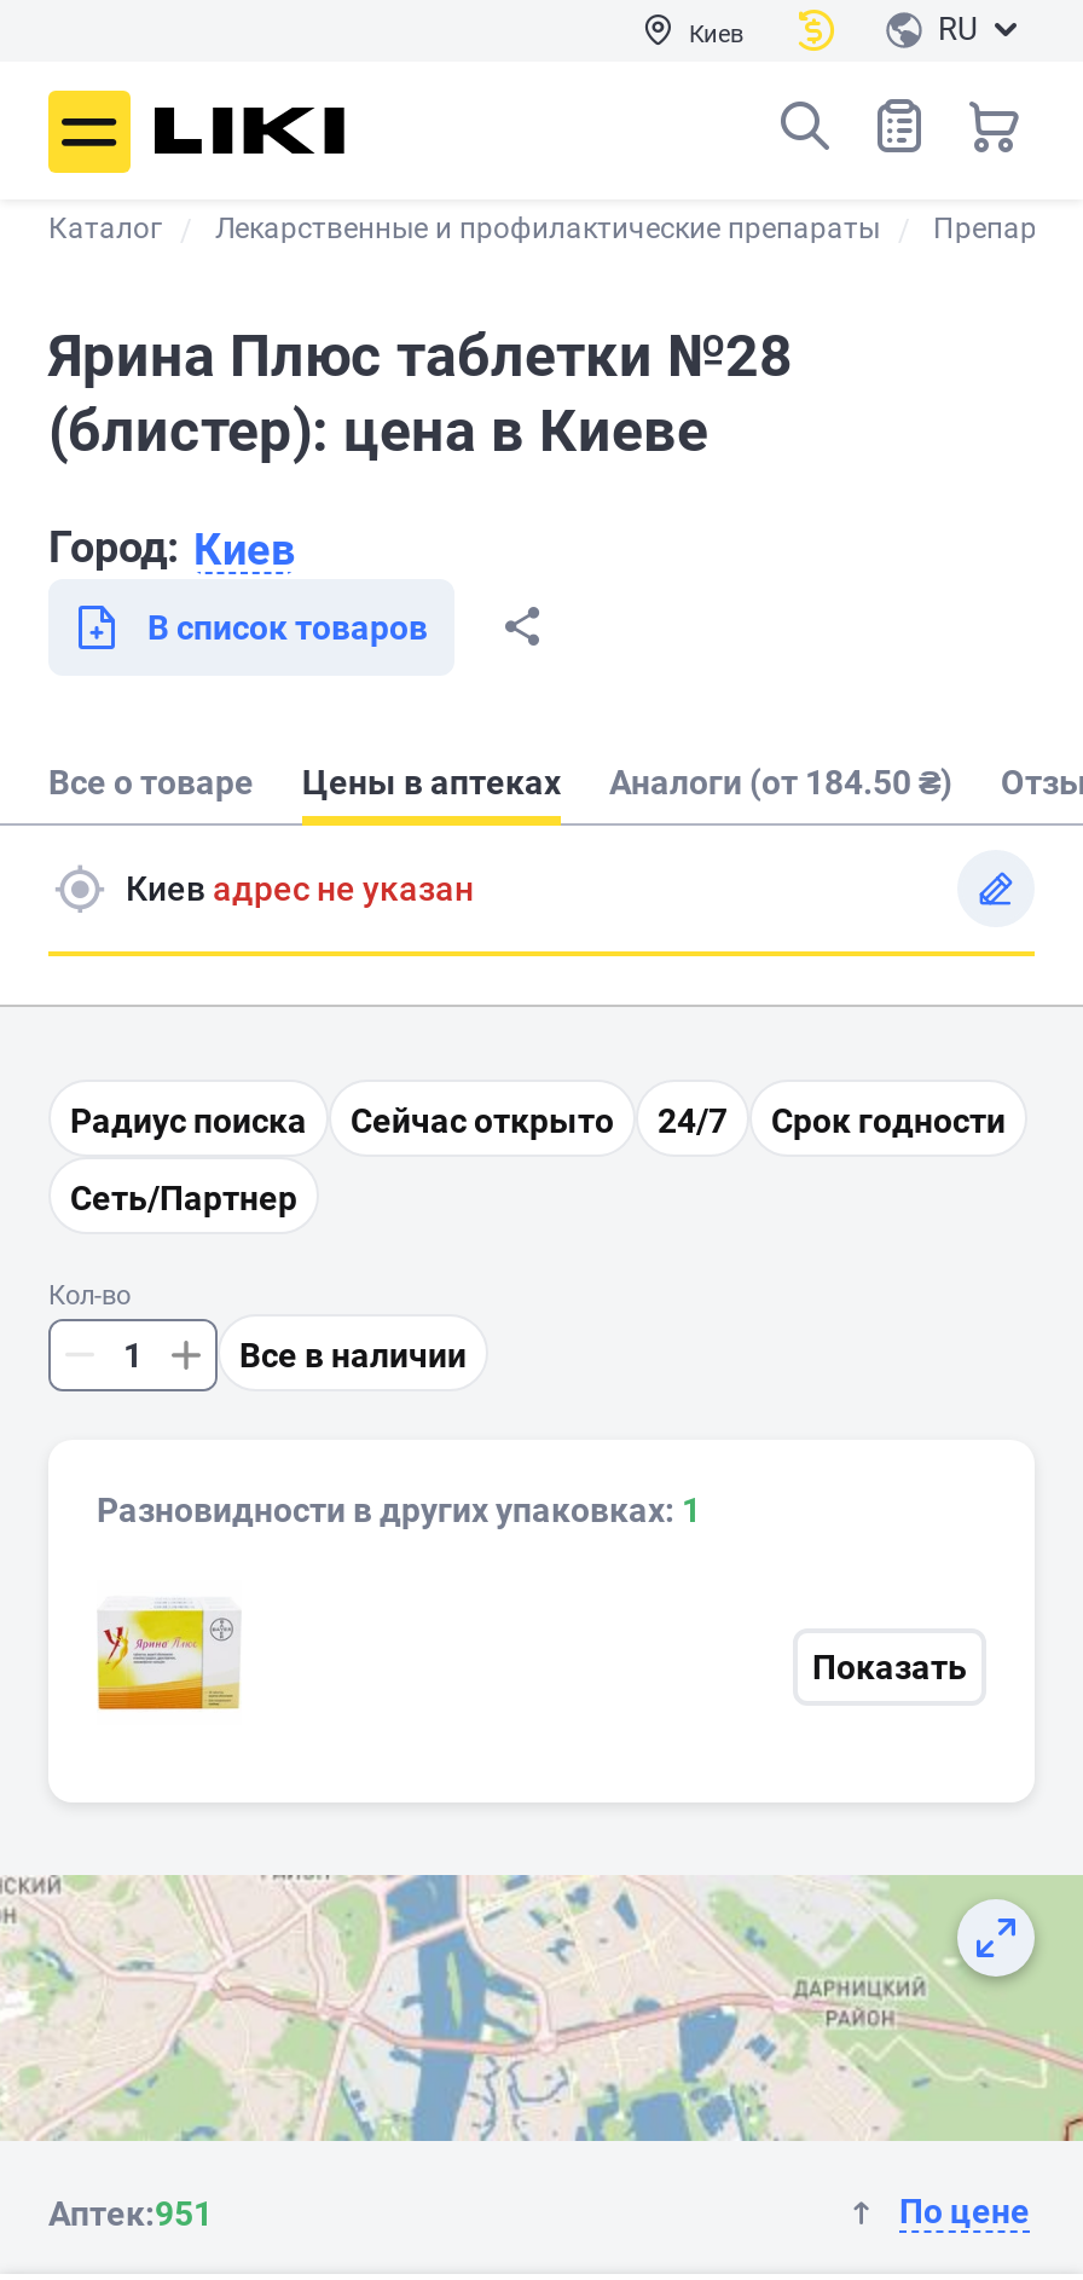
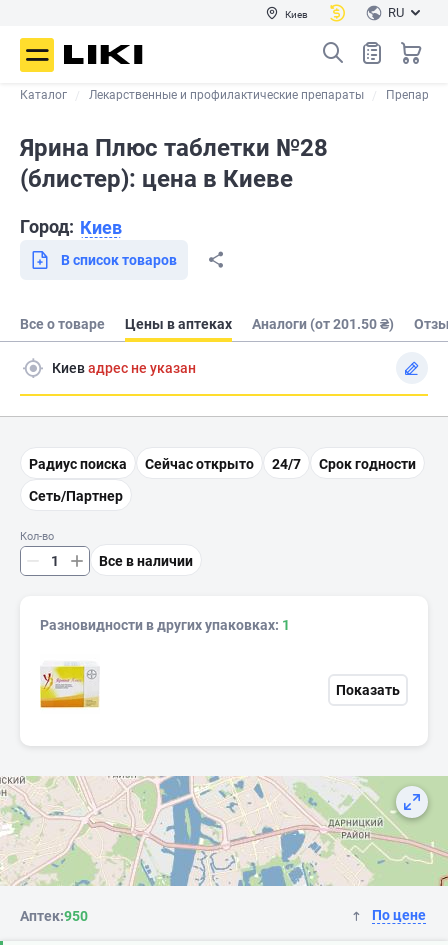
[609,763,952,802] Аналоги (от 184.50 ₴) -> [252,316,394,332] Аналоги (от 201.50 ₴)
[48,2195,213,2233] Аптек:951 -> [20,908,88,924] Аптек:950

